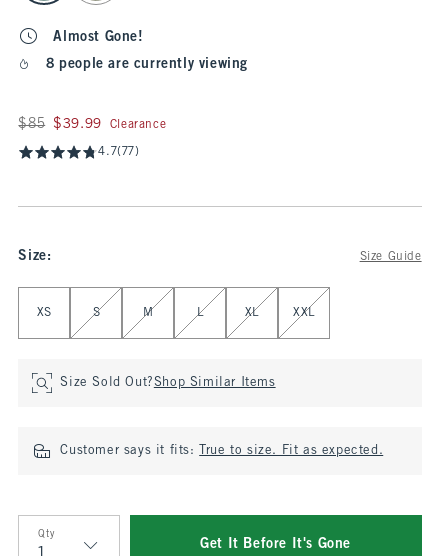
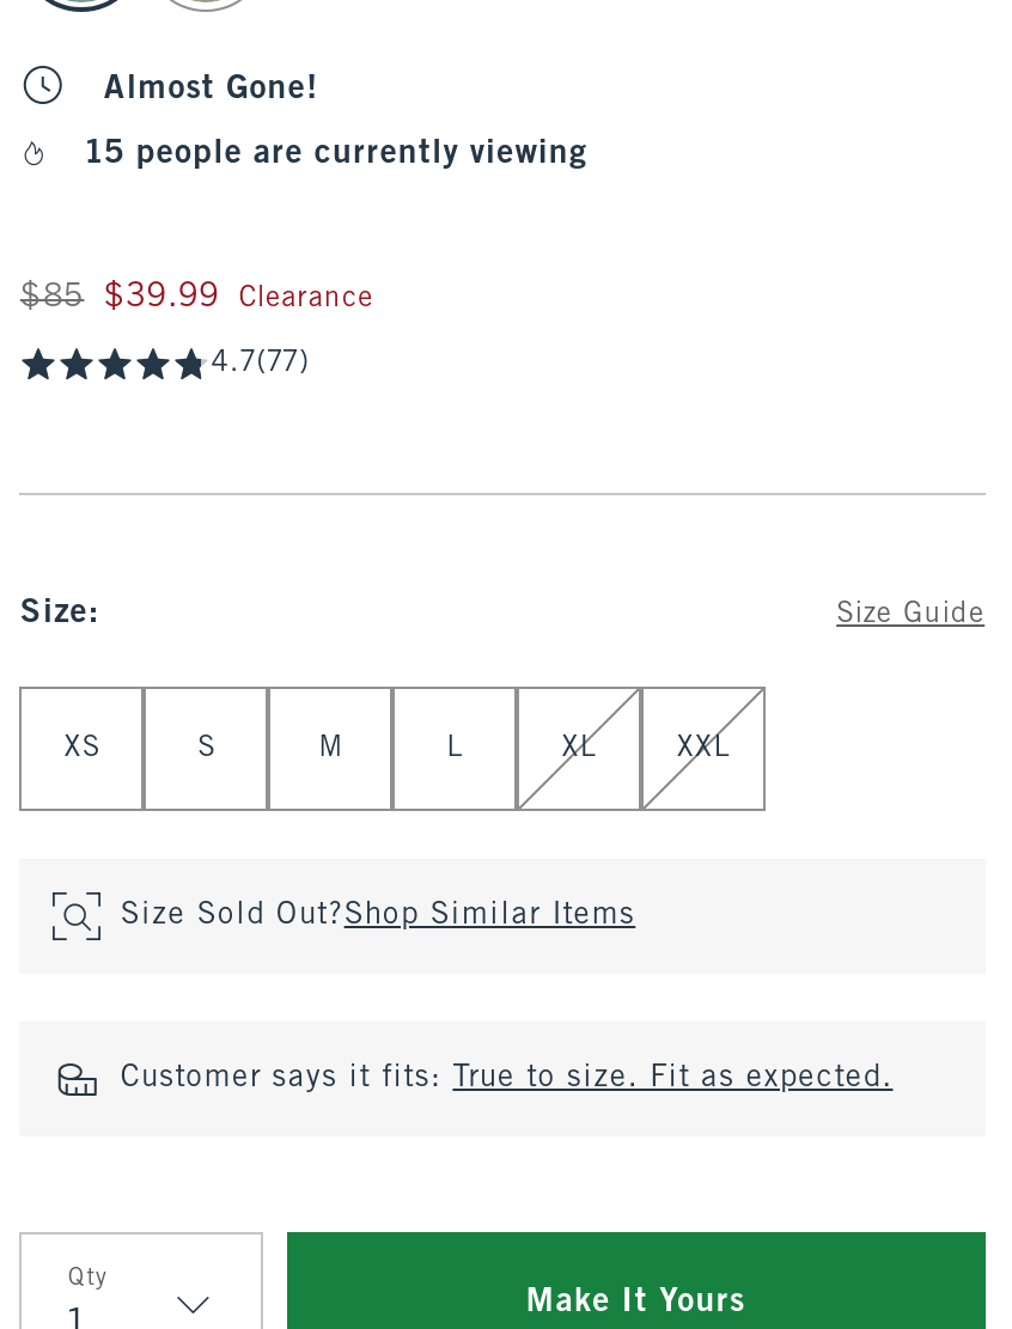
[46,58,248,71] 8 people are currently viewing -> [86,139,588,170] 15 people are currently viewing
[200,538,351,551] Get It Before It's Gone -> [526,1287,745,1318] Make It Yours

